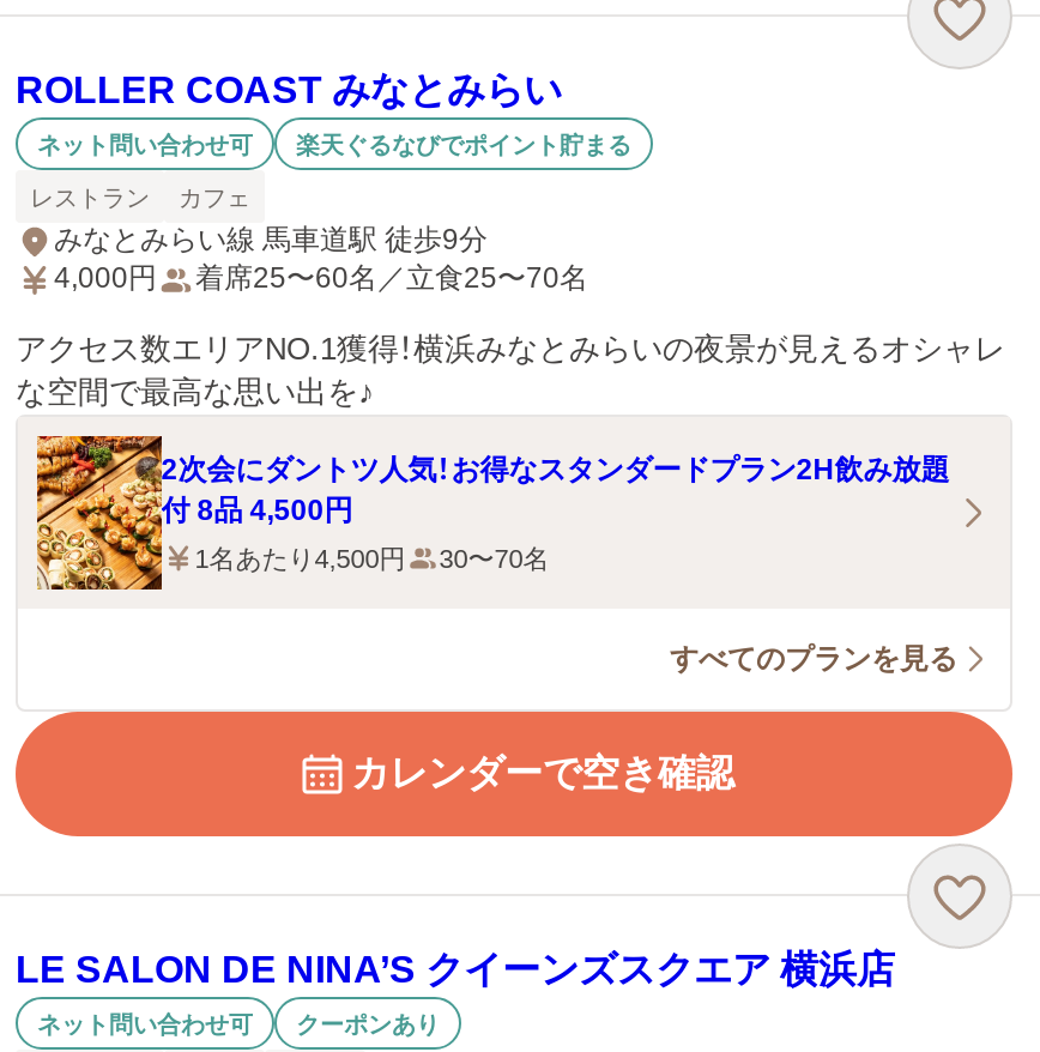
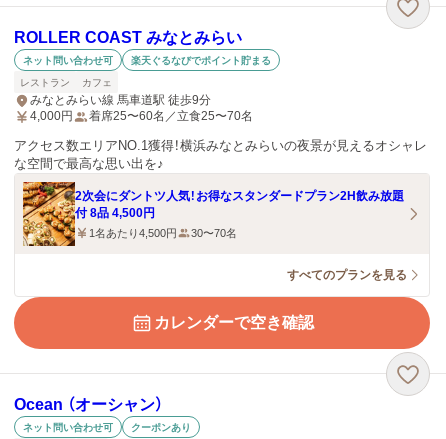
[16,949,895,990] LE SALON DE NINA’S クイーンズスクエア 横浜店 -> [14,396,163,413] Ocean （オーシャン）

